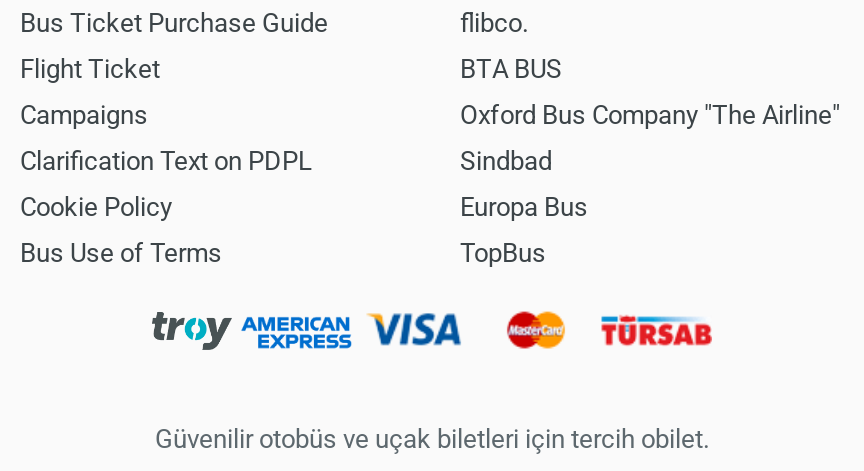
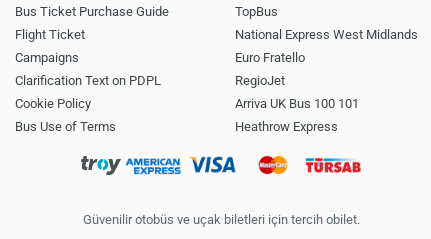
[460,8,840,222] flibco. | BTA BUS | Oxford Bus Company "The Airline" | Sindbad | Europa Bus -> none
none -> [235,27,418,134] National Express West Midlands | Euro Fratello | RegioJet | Arriva UK Bus 100 101 | Heathrow Express
moved [460,238,546,268] -> [235,4,278,19]: TopBus

